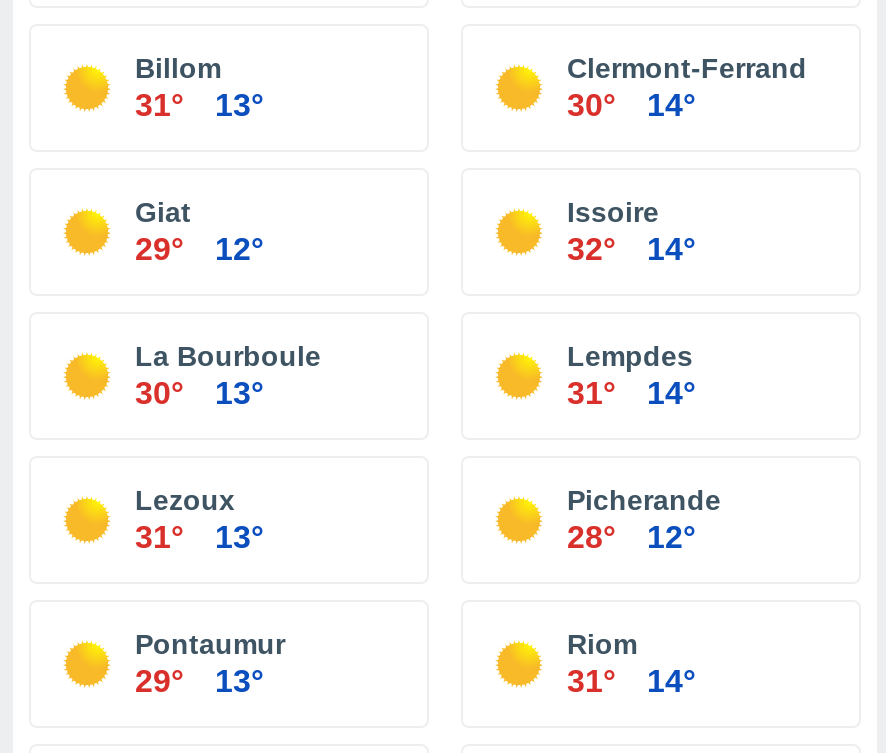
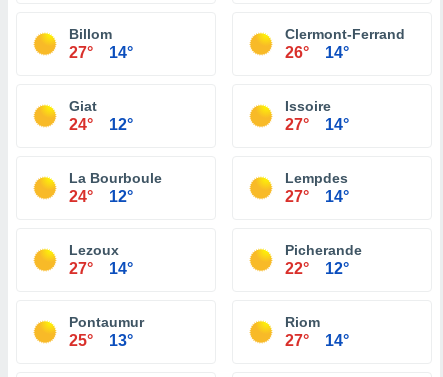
[135,88,183,122] 31° -> [69,44,93,61] 27°
[215,88,263,122] 13° -> [109,44,133,61] 14°
[567,88,695,122] 30° 14° -> [285,44,349,61] 26° 14°
[135,232,263,266] 29° 12° -> [69,116,133,133] 24° 12°
[567,232,695,266] 32° 14° -> [285,116,349,133] 27° 14°
[135,376,183,410] 30° -> [69,188,93,205] 24°
[215,376,263,410] 13° -> [109,188,133,205] 12°
[567,376,695,410] 31° 14° -> [285,188,349,205] 27° 14°
[135,520,183,554] 31° -> [69,260,93,277] 27°
[215,520,263,554] 13° -> [109,260,133,277] 14°
[567,520,695,554] 28° 12° -> [285,260,349,277] 22° 12°
[135,664,263,698] 29° 13° -> [69,332,133,349] 25° 13°
[567,664,695,698] 31° 14° -> [285,332,349,349] 27° 14°

